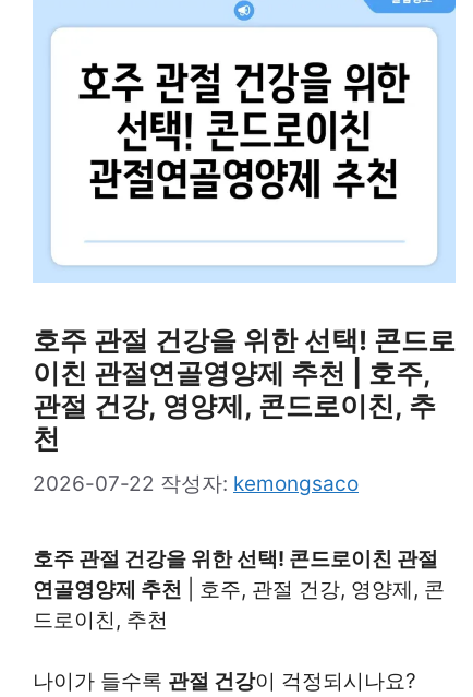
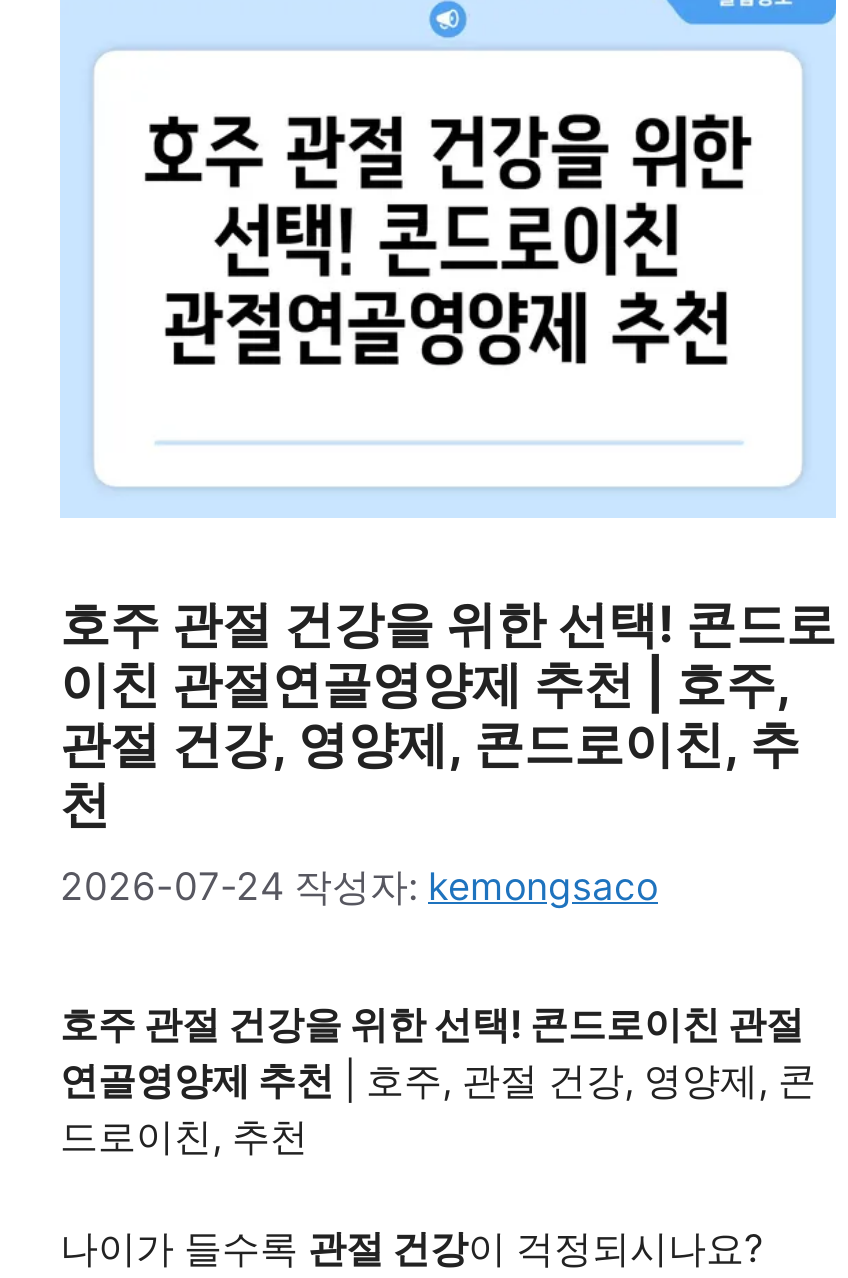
[33,471,359,496] 2026-07-22 작성자: kemongsaco -> [60,863,658,909] 2026-07-24 작성자: kemongsaco

